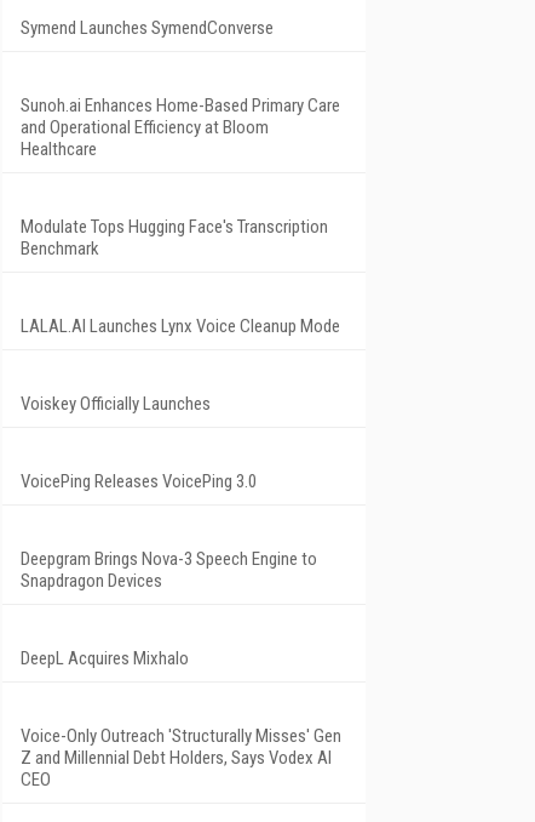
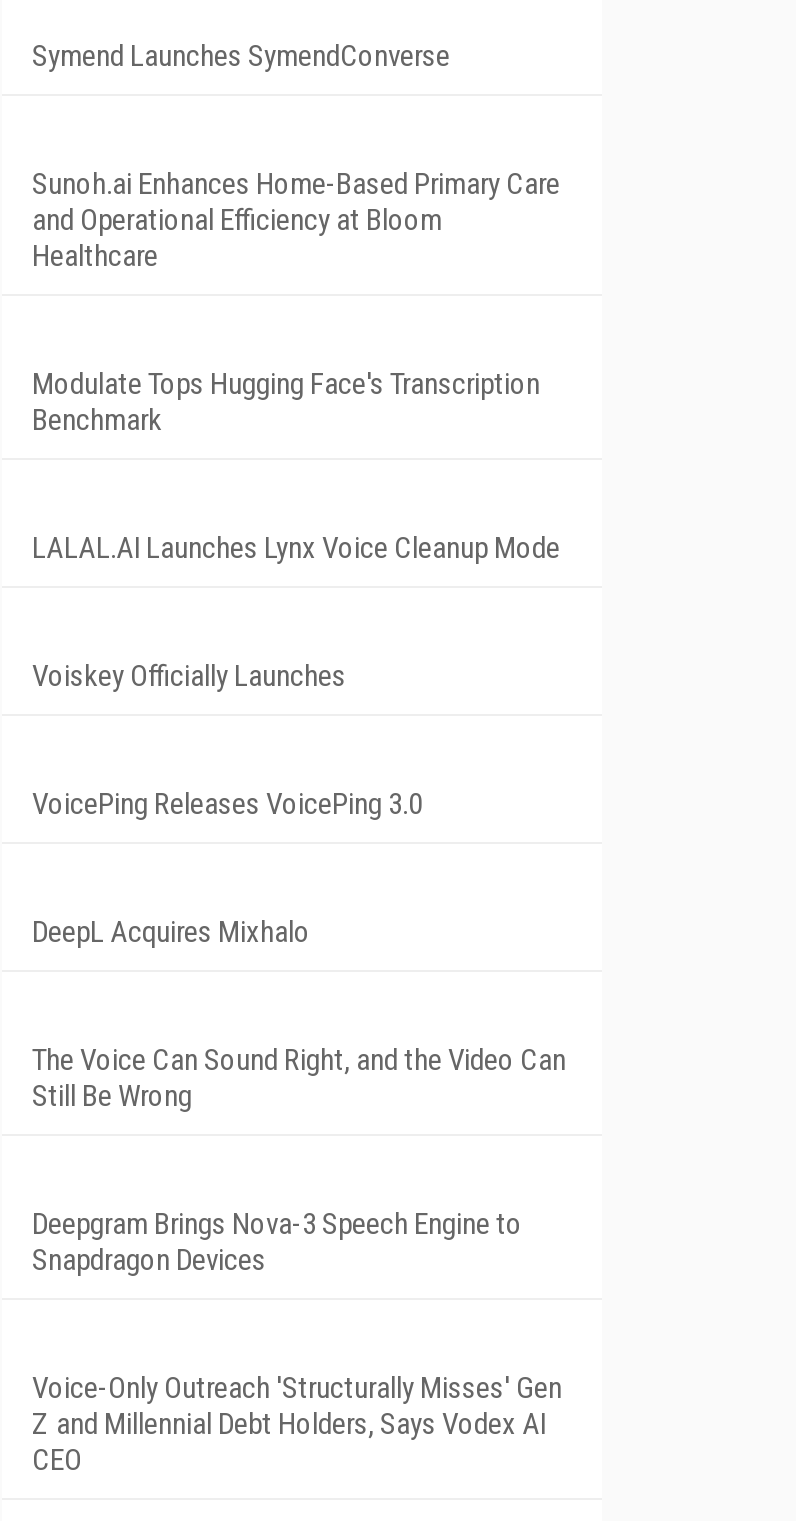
none -> [32,1042,566,1114] The Voice Can Sound Right, and the Video Can | Still Be Wrong
moved [21,548,317,592] -> [32,1206,522,1278]: Deepgram Brings Nova-3 Speech Engine to | Snapdragon Devices
moved [21,647,189,669] -> [32,914,310,950]: DeepL Acquires Mixhalo

